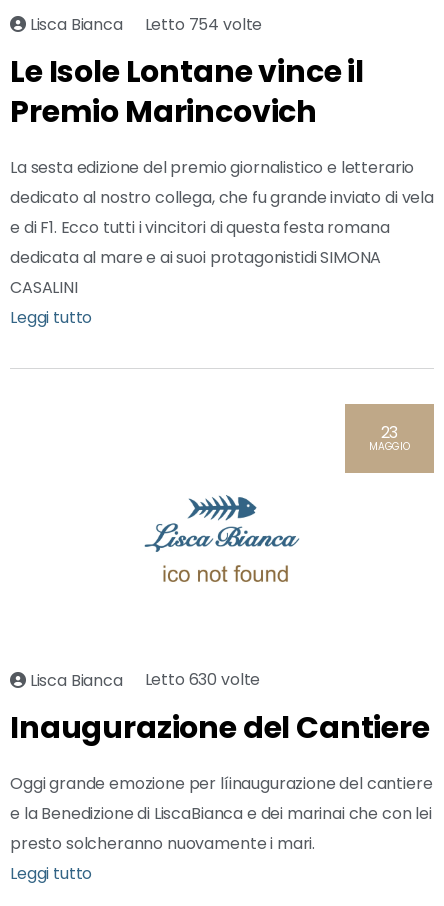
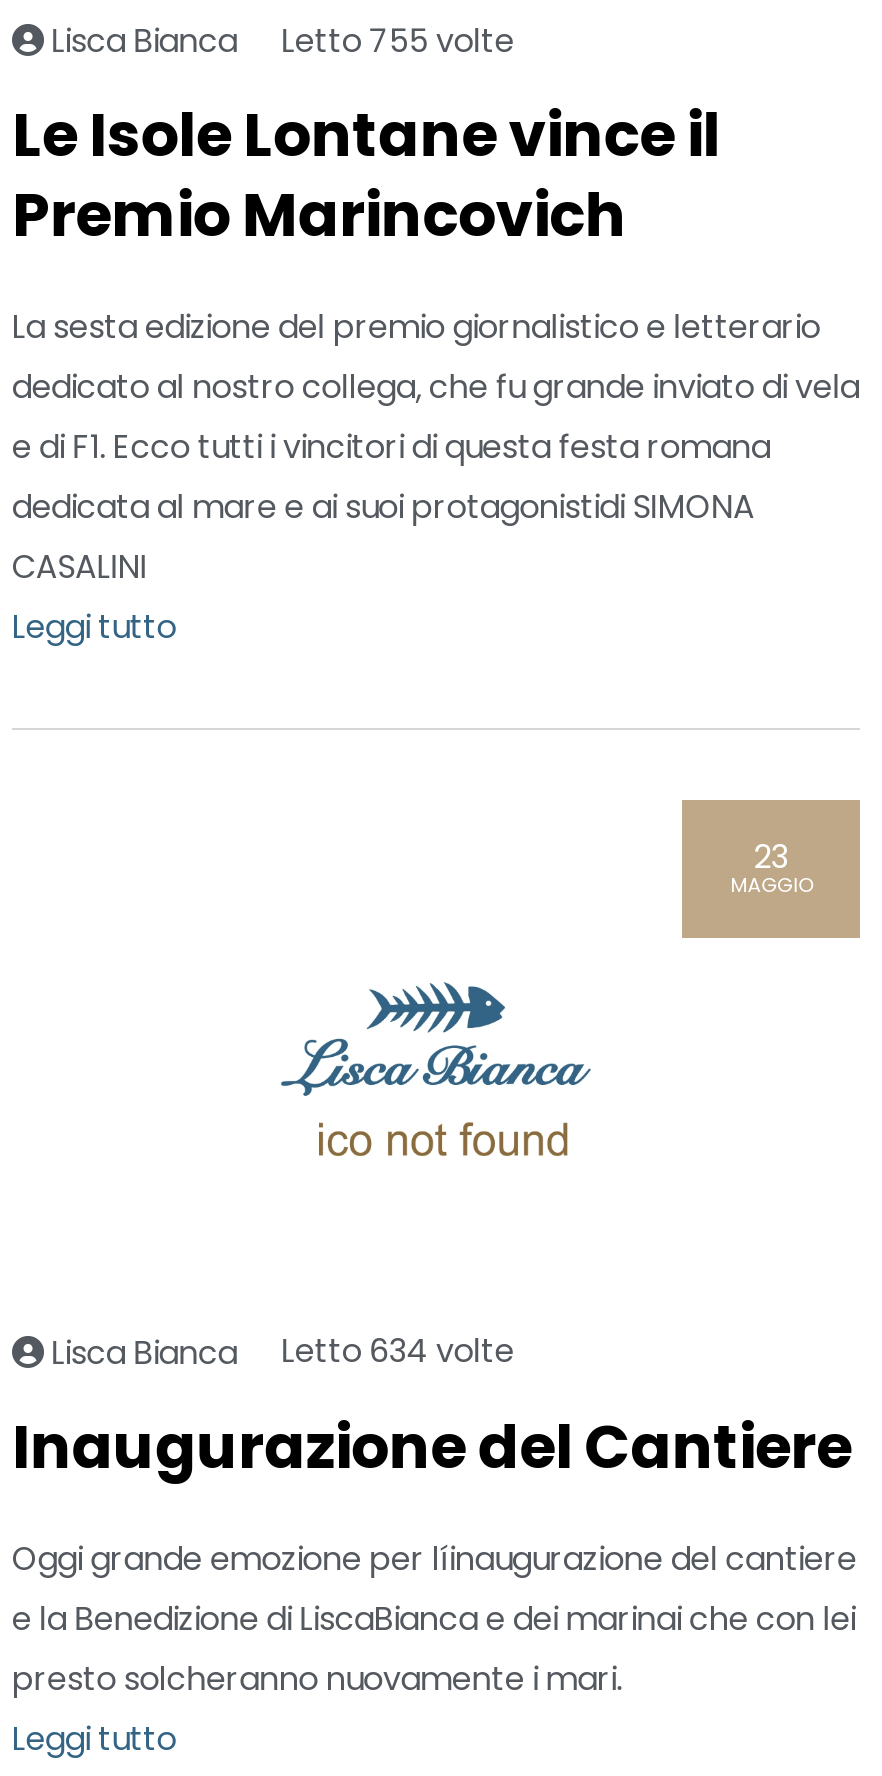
[26,13,262,36] Lisca Bianca Letto 754 volte -> [44,17,514,64] Lisca Bianca Letto 755 volte
[26,668,260,692] Lisca Bianca Letto 630 volte -> [44,1329,514,1376] Lisca Bianca Letto 634 volte

